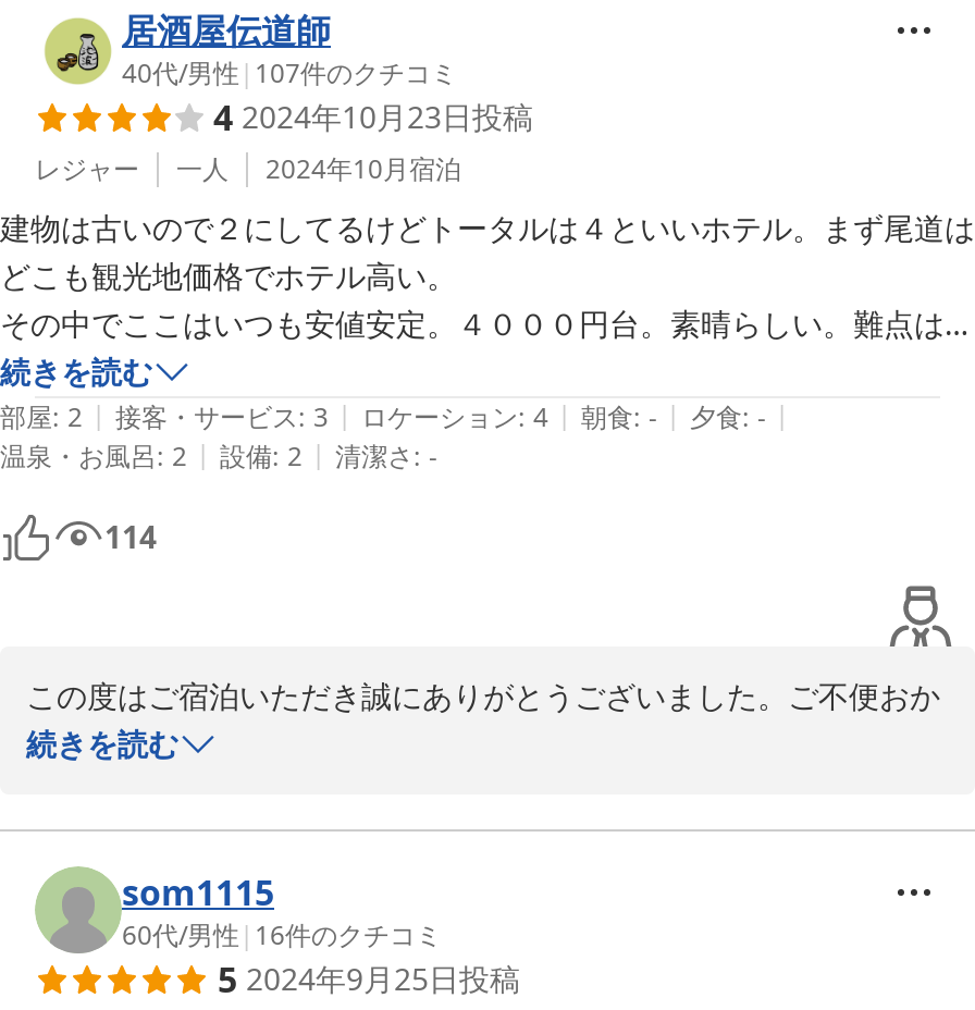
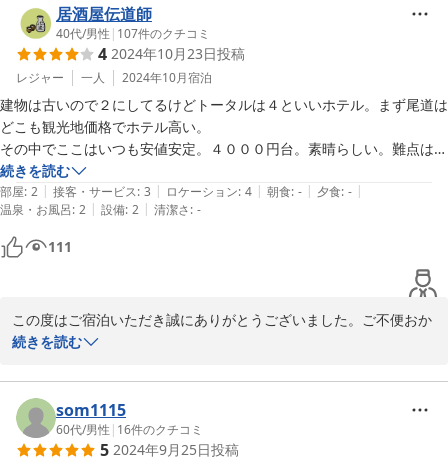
[104,516,157,557] 114 -> [48,237,72,256] 111

